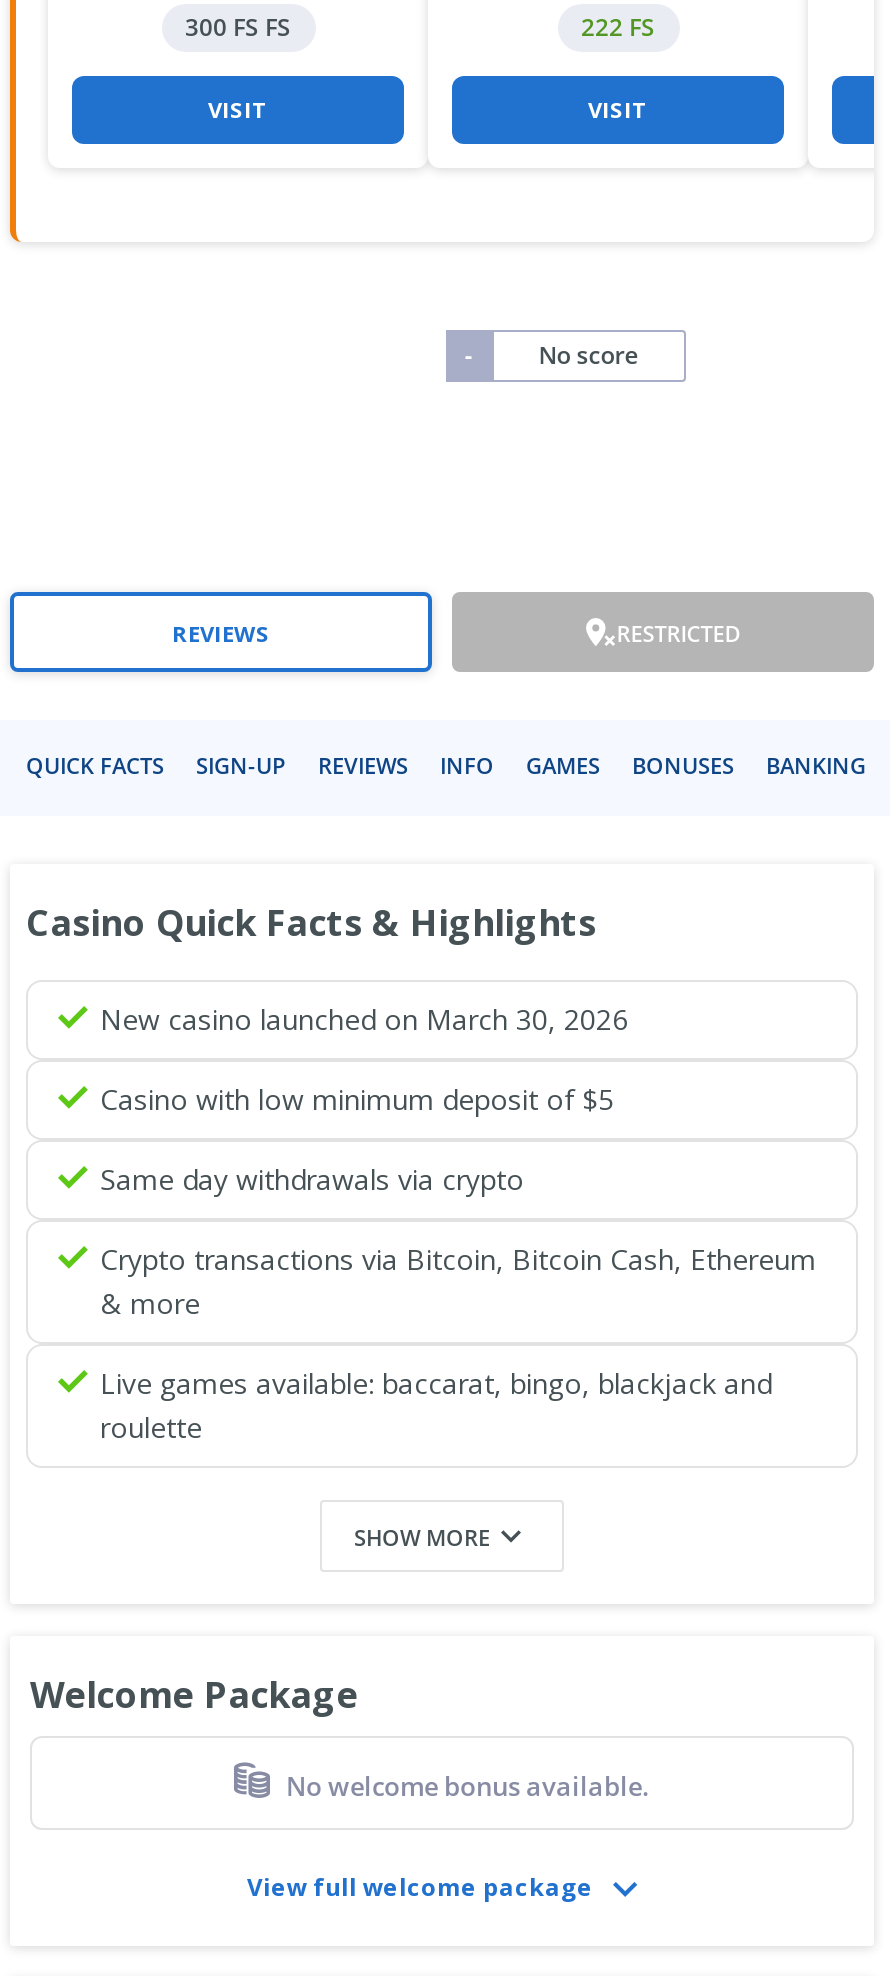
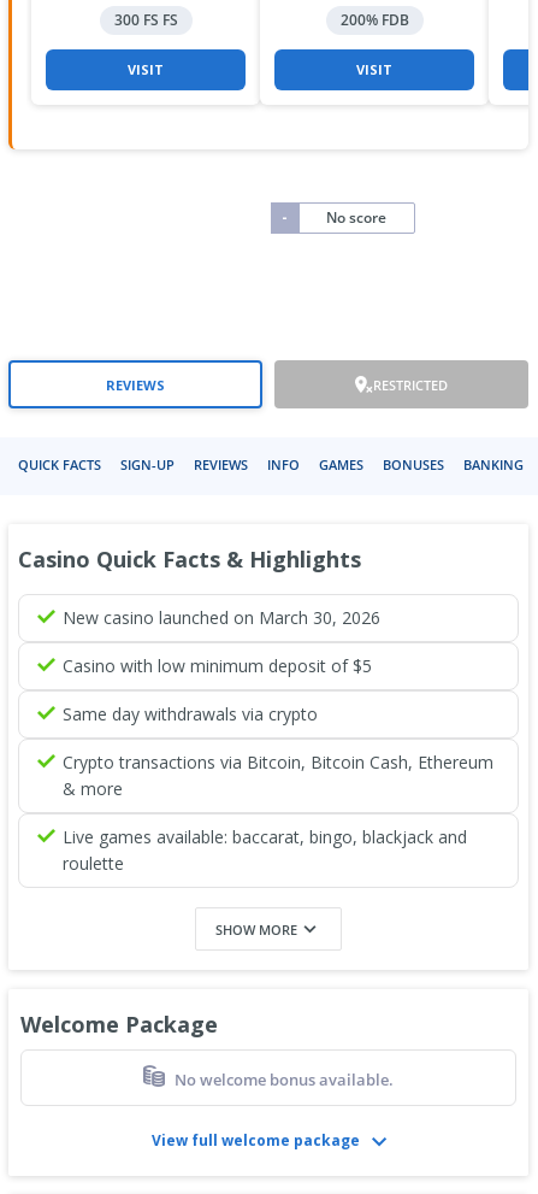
[581,10,655,44] 222 FS -> [340,10,409,30] 200% FDB

